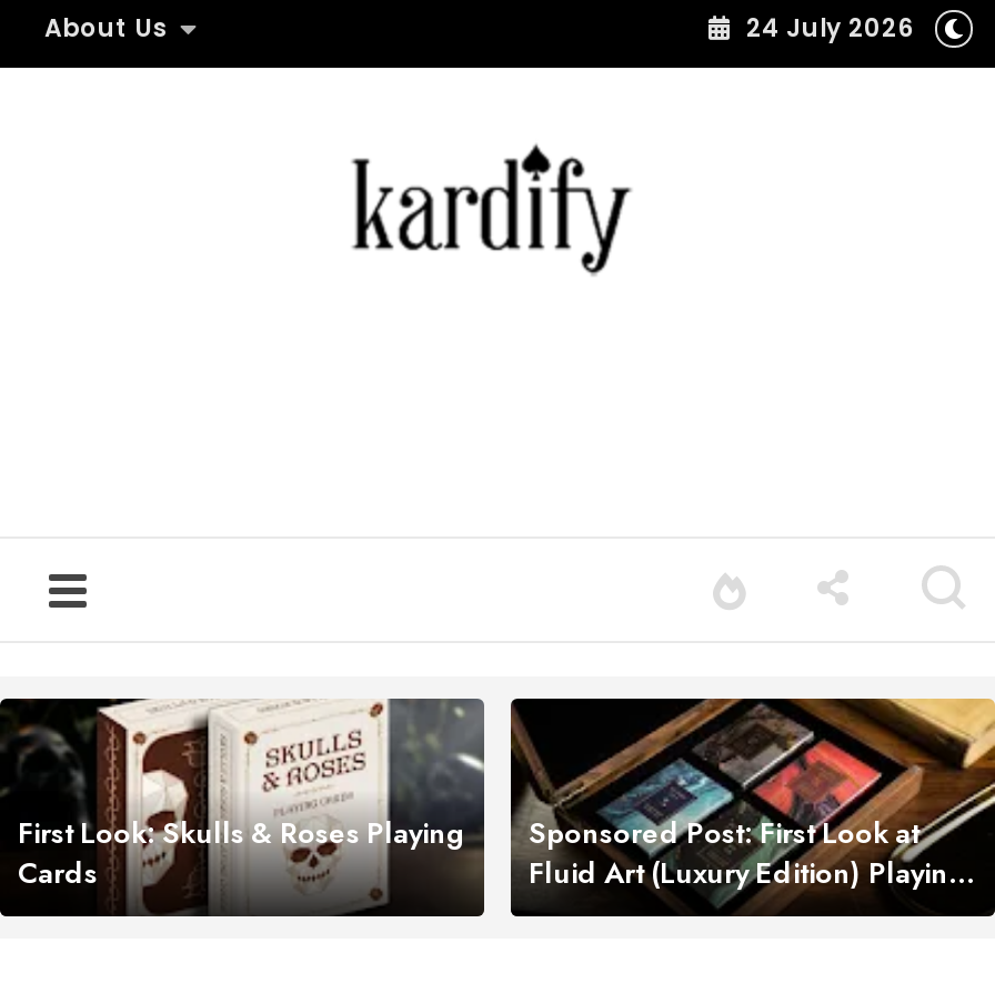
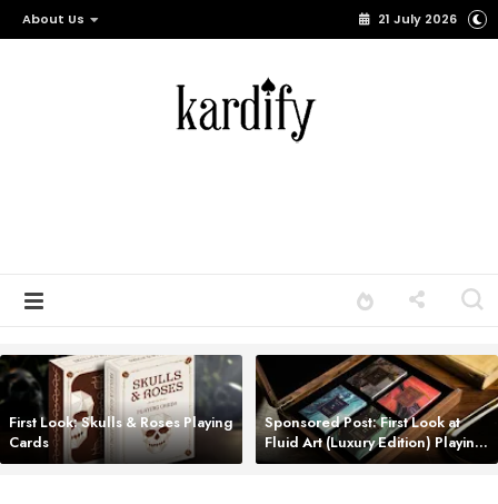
[746,10,913,46] 24 July 2026 -> [378,10,457,28] 21 July 2026

